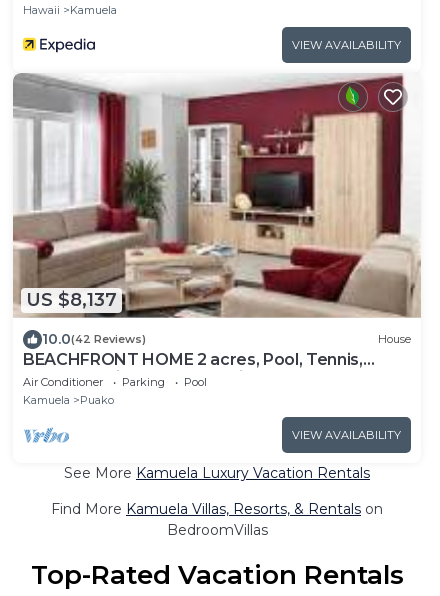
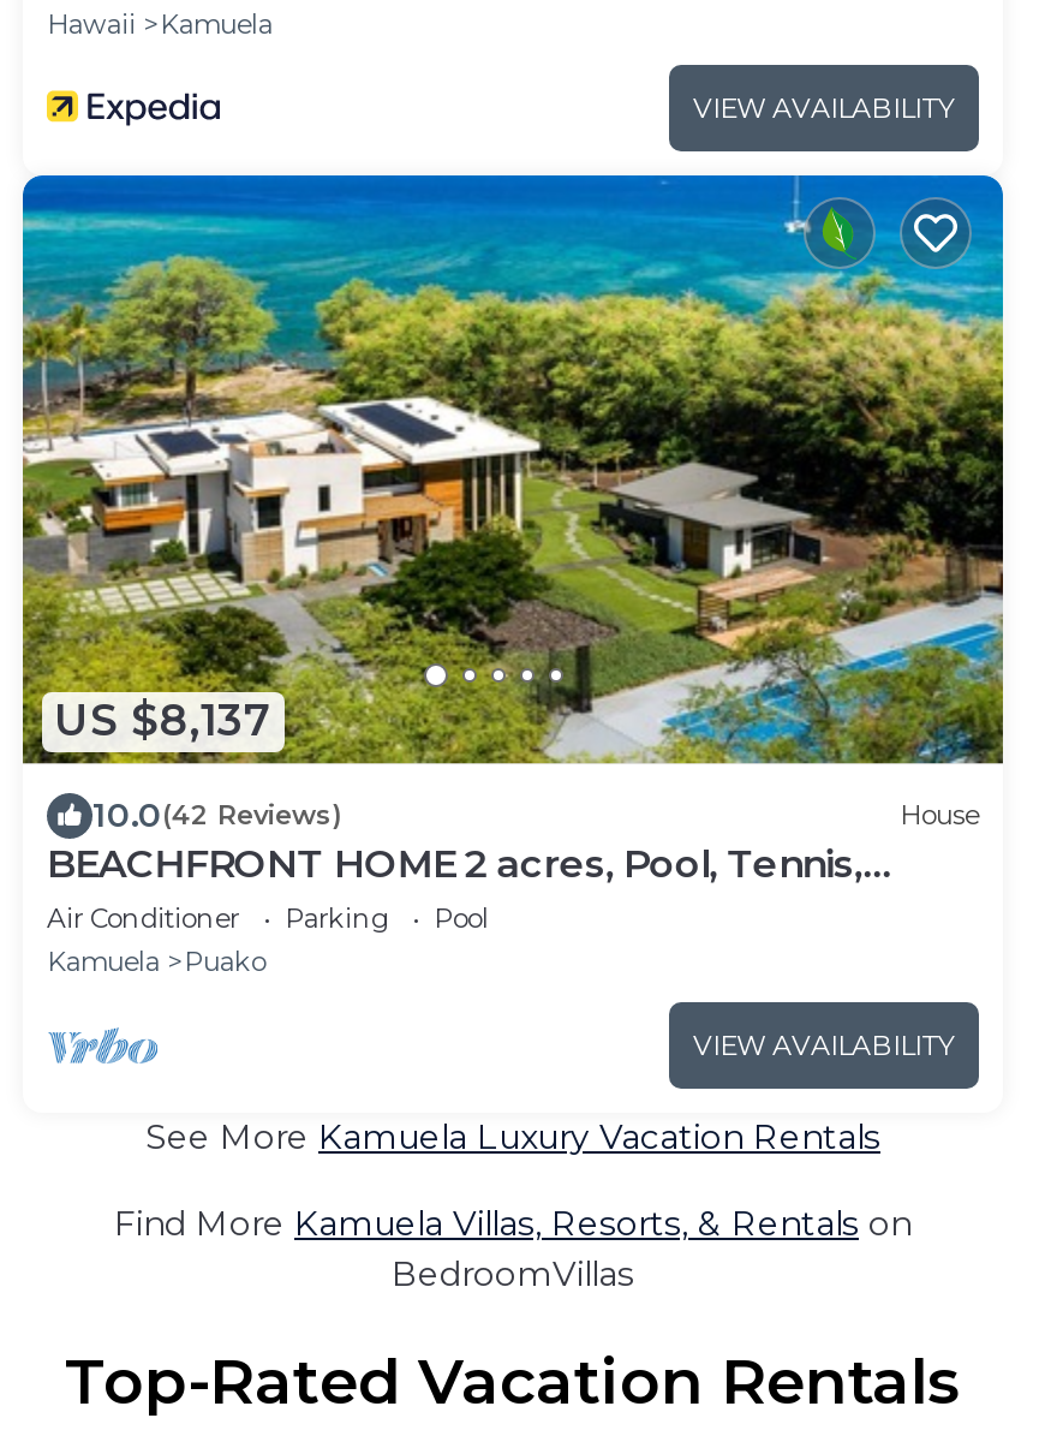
[12,73,421,318] [image] -> [20,173,1005,764] [image]

